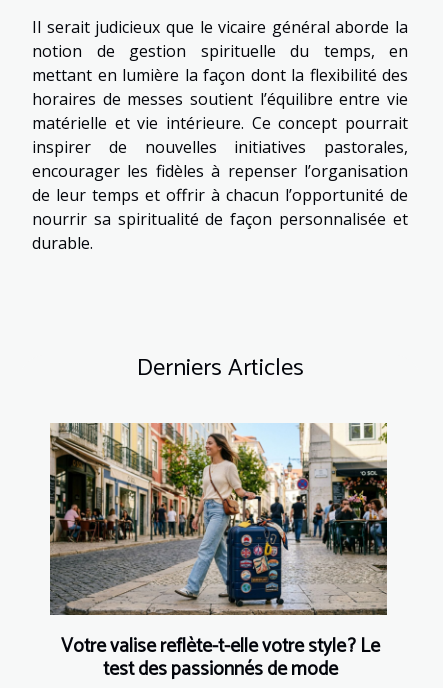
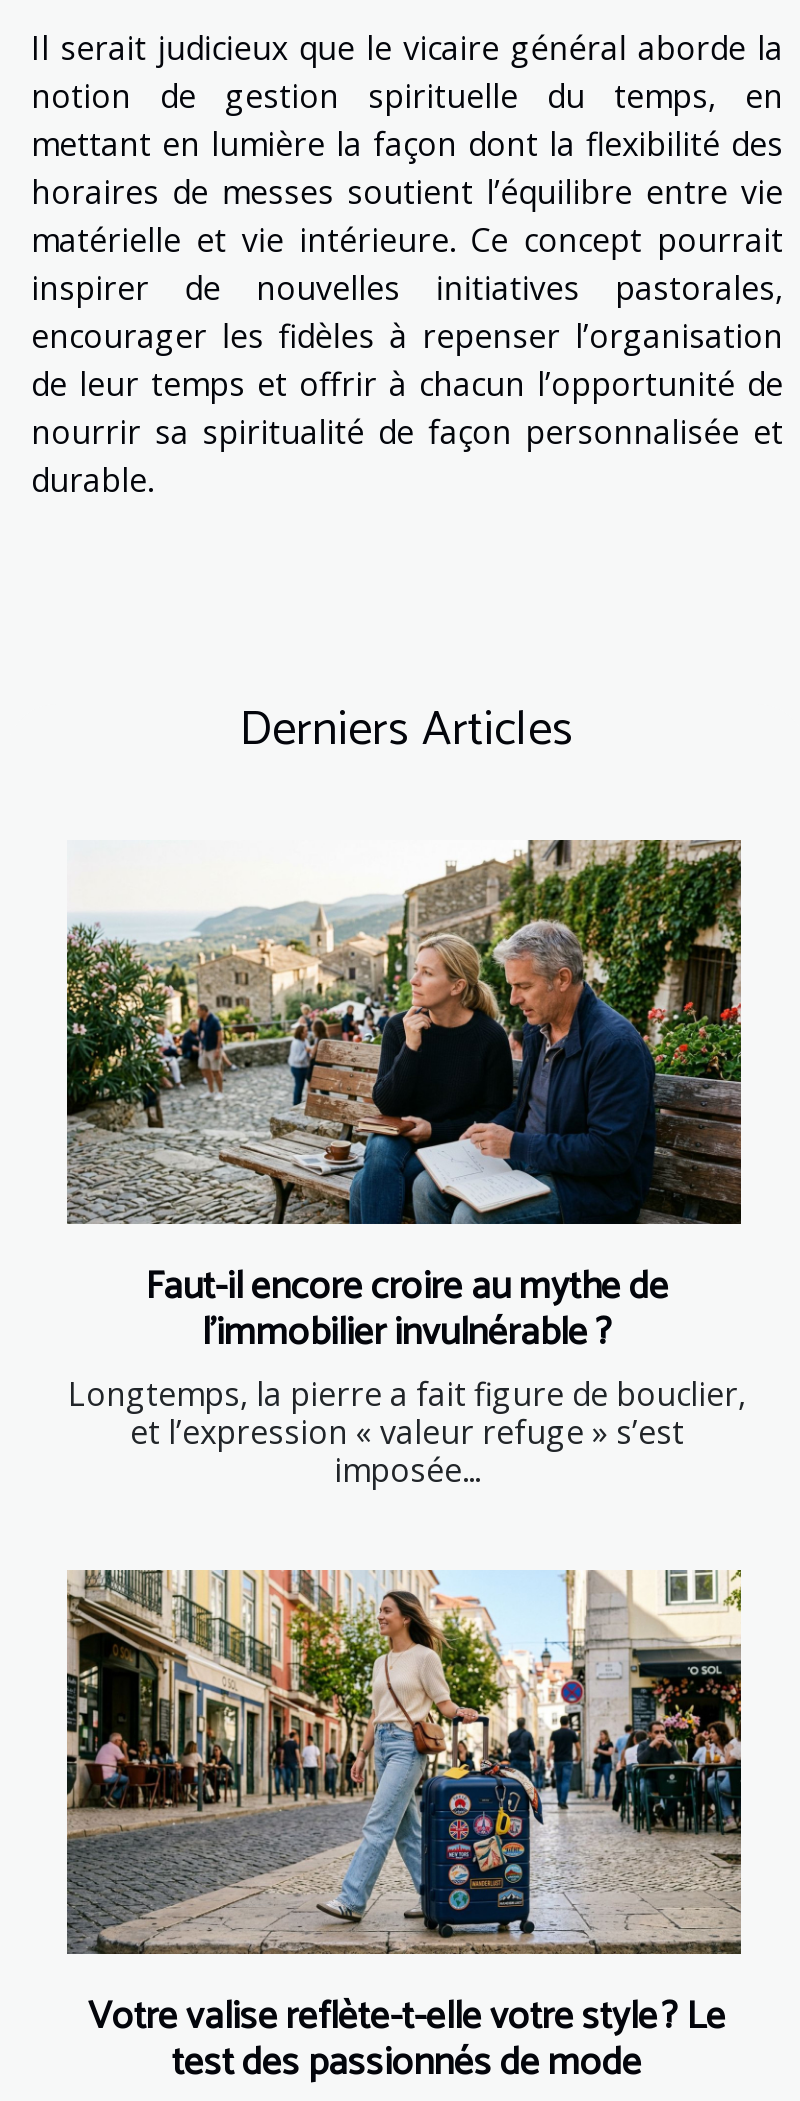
none -> [65,838,746,1492] [image] | Faut-il encore croire au mythe de | l’immobilier invulnérable ? | Longtemps, la pierre a fait figure de bouclier, | et l’expression « valeur refuge » s’est | imposée...

